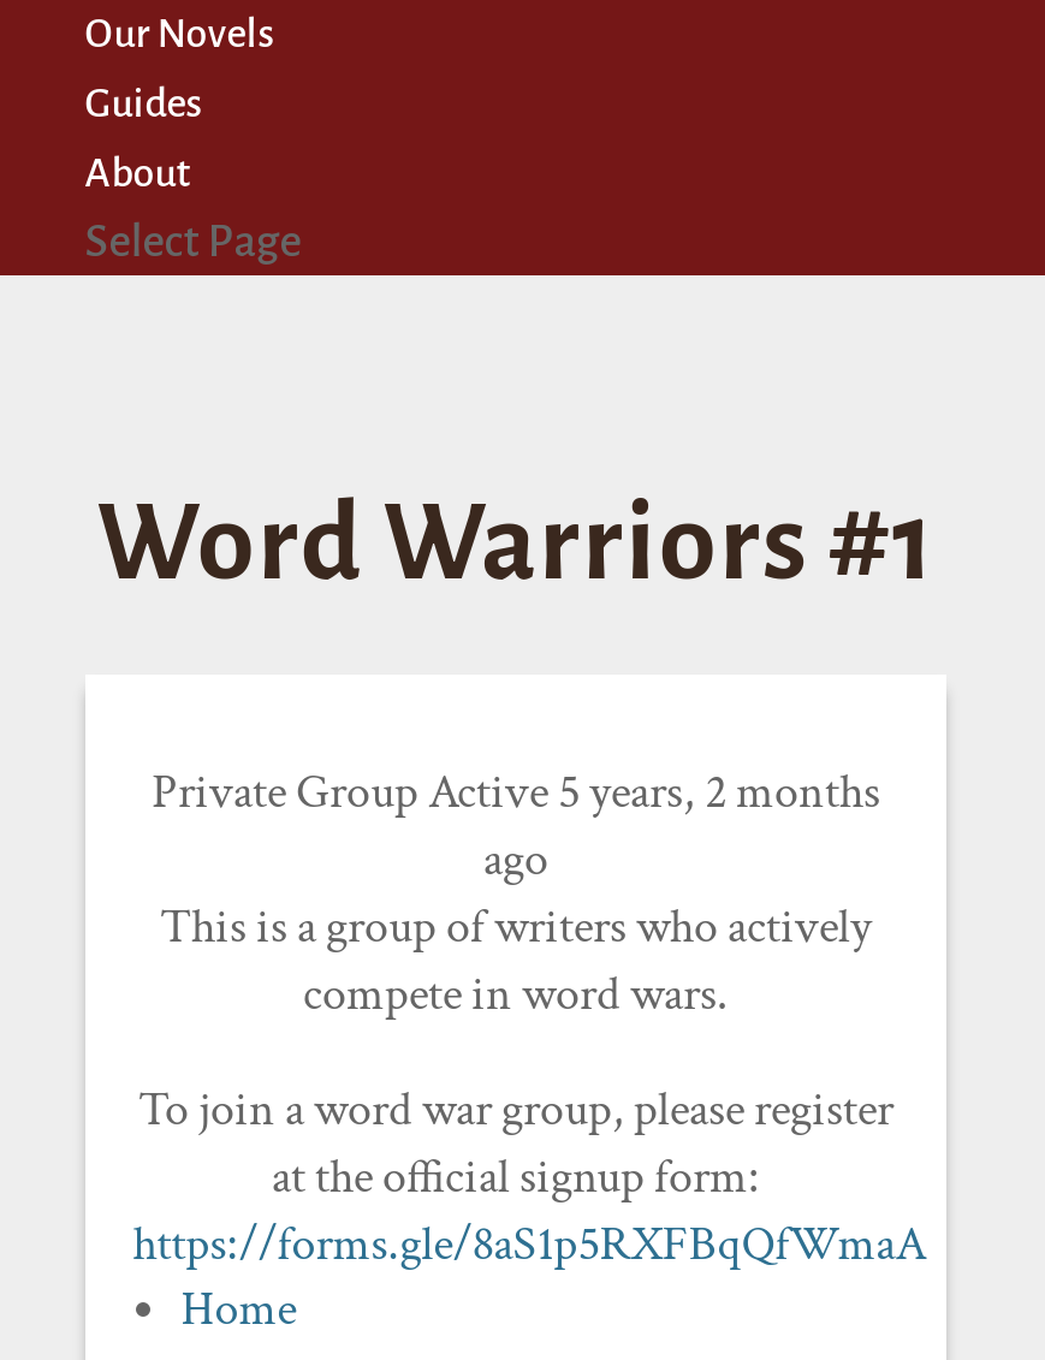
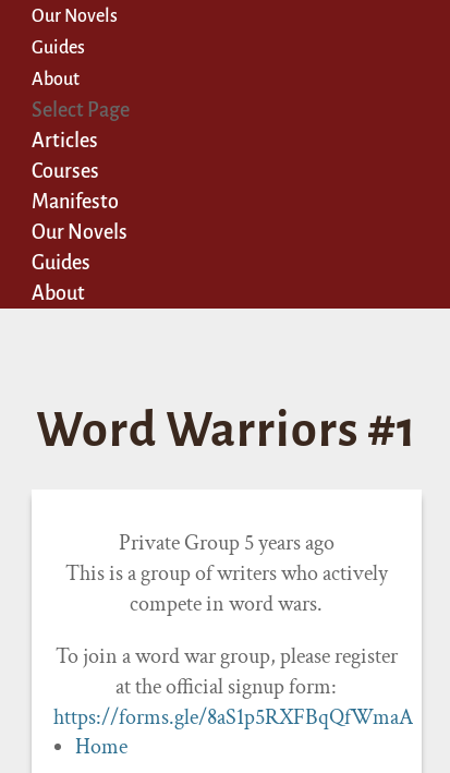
none -> [31,130,127,304] Articles | Courses | Manifesto | Our Novels | Guides | About
moved [96,487,936,602] -> [37,404,417,457]: Word Warriors #1
[152,761,880,891] Private Group Active 5 years, 2 months | ago -> [119,529,335,557] Private Group 5 years ago

